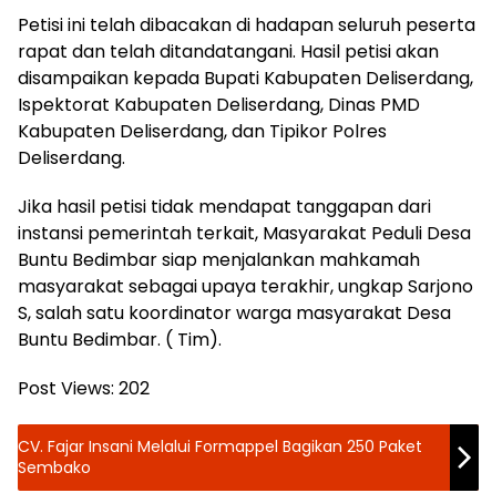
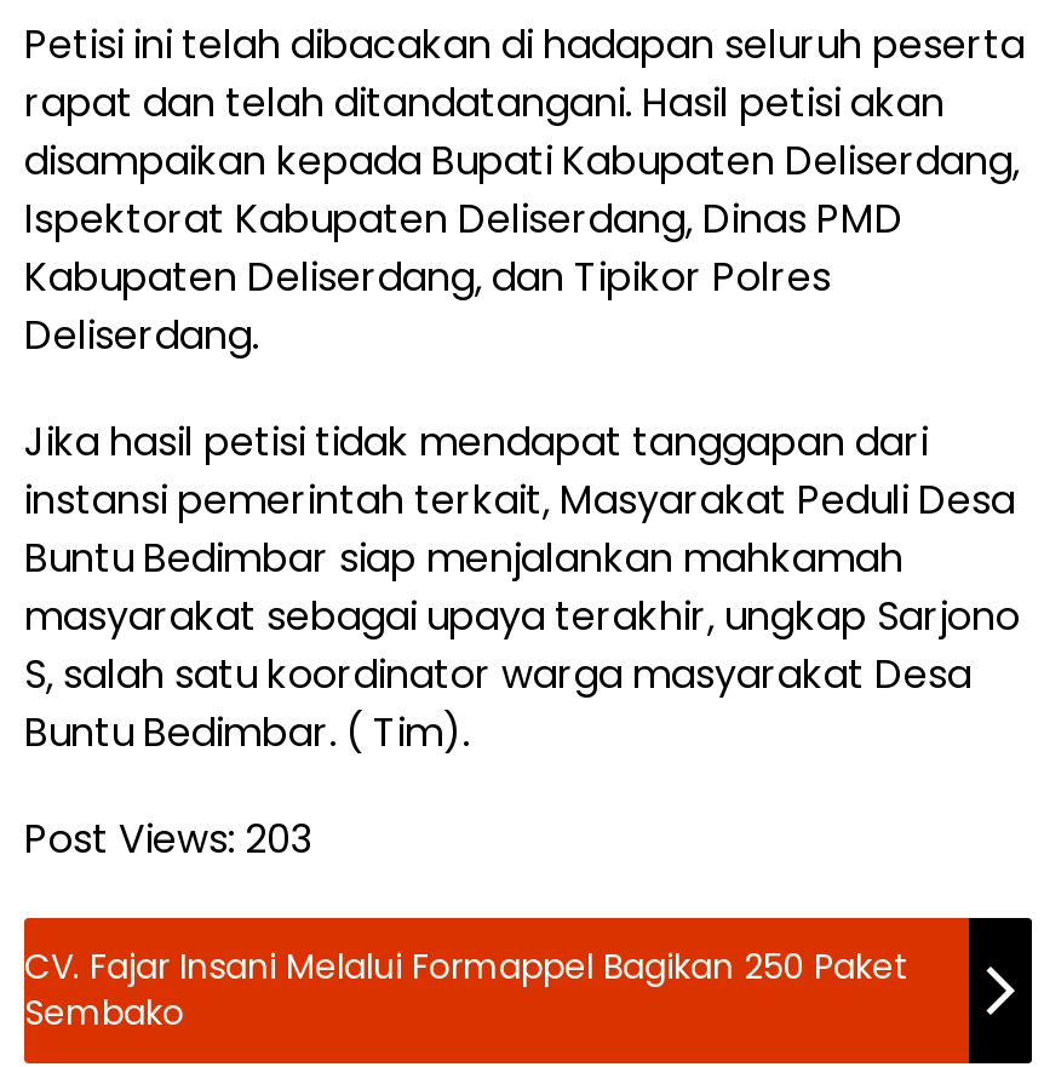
[18,376,150,401] Post Views: 202 -> [24,811,312,867] Post Views: 203

